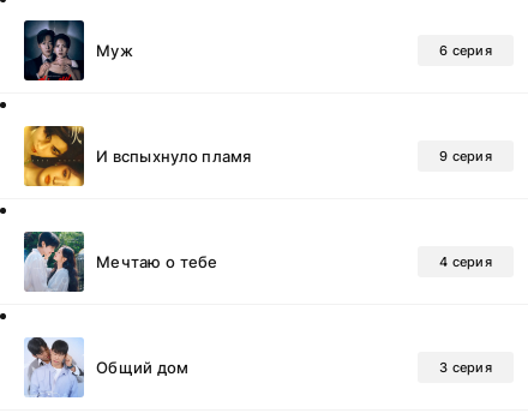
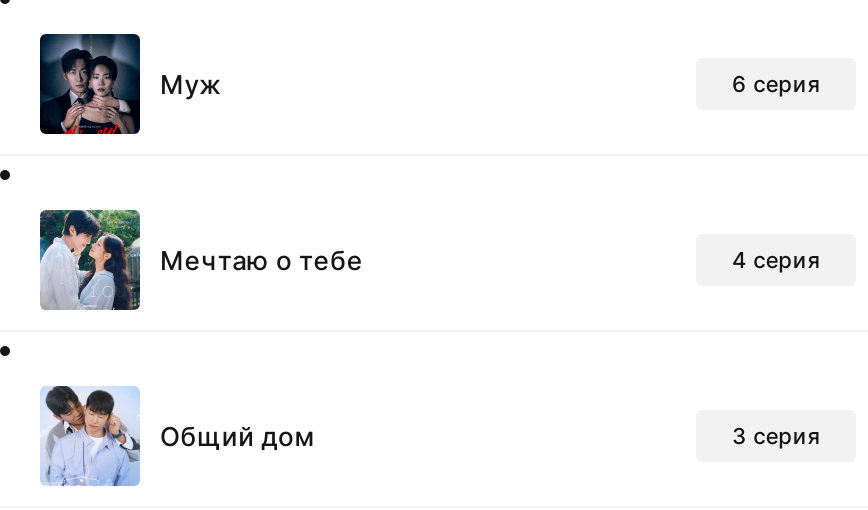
[23,125,492,187] [image] | И вспыхнуло пламя | 9 серия -> none

